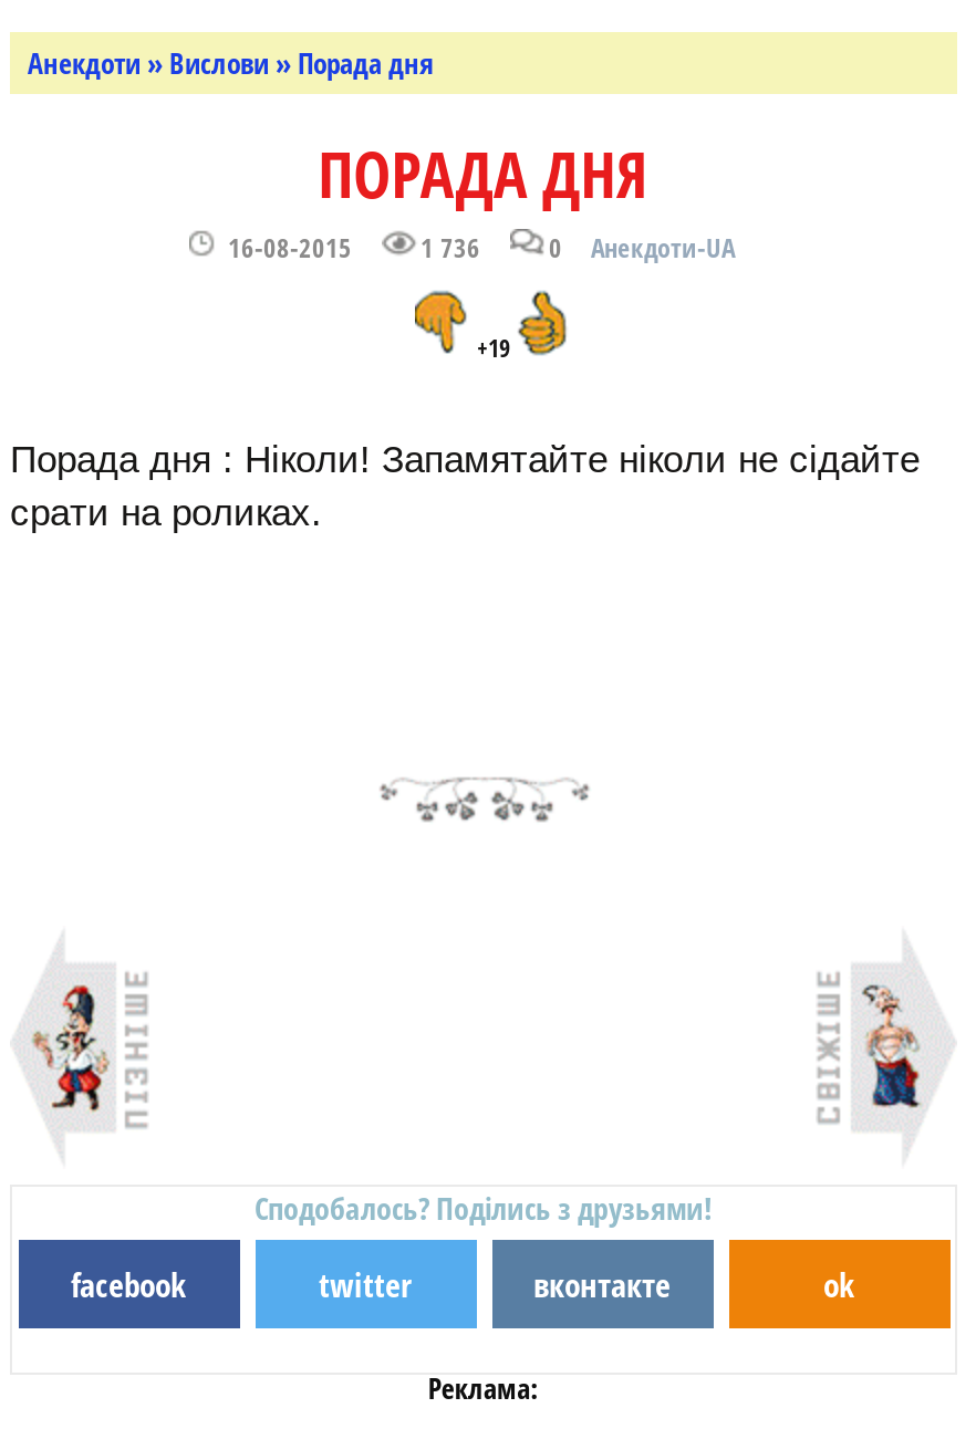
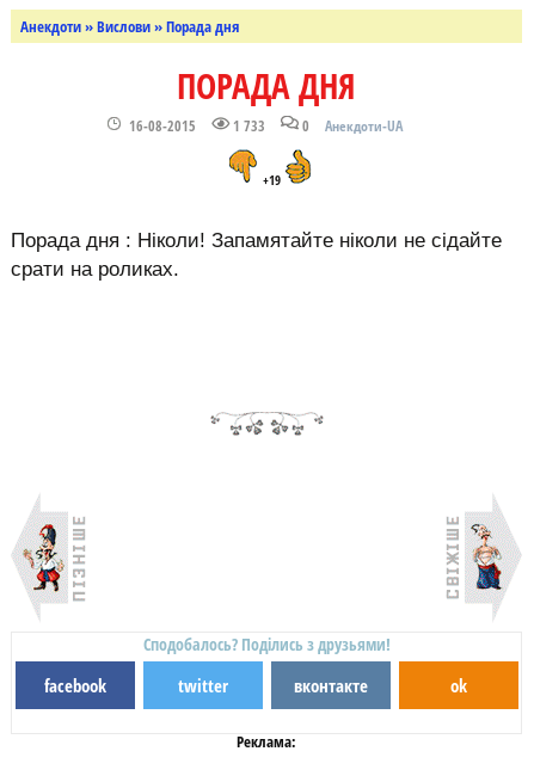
[420,229,480,267] 1 736 -> [232,116,265,136] 1 733

